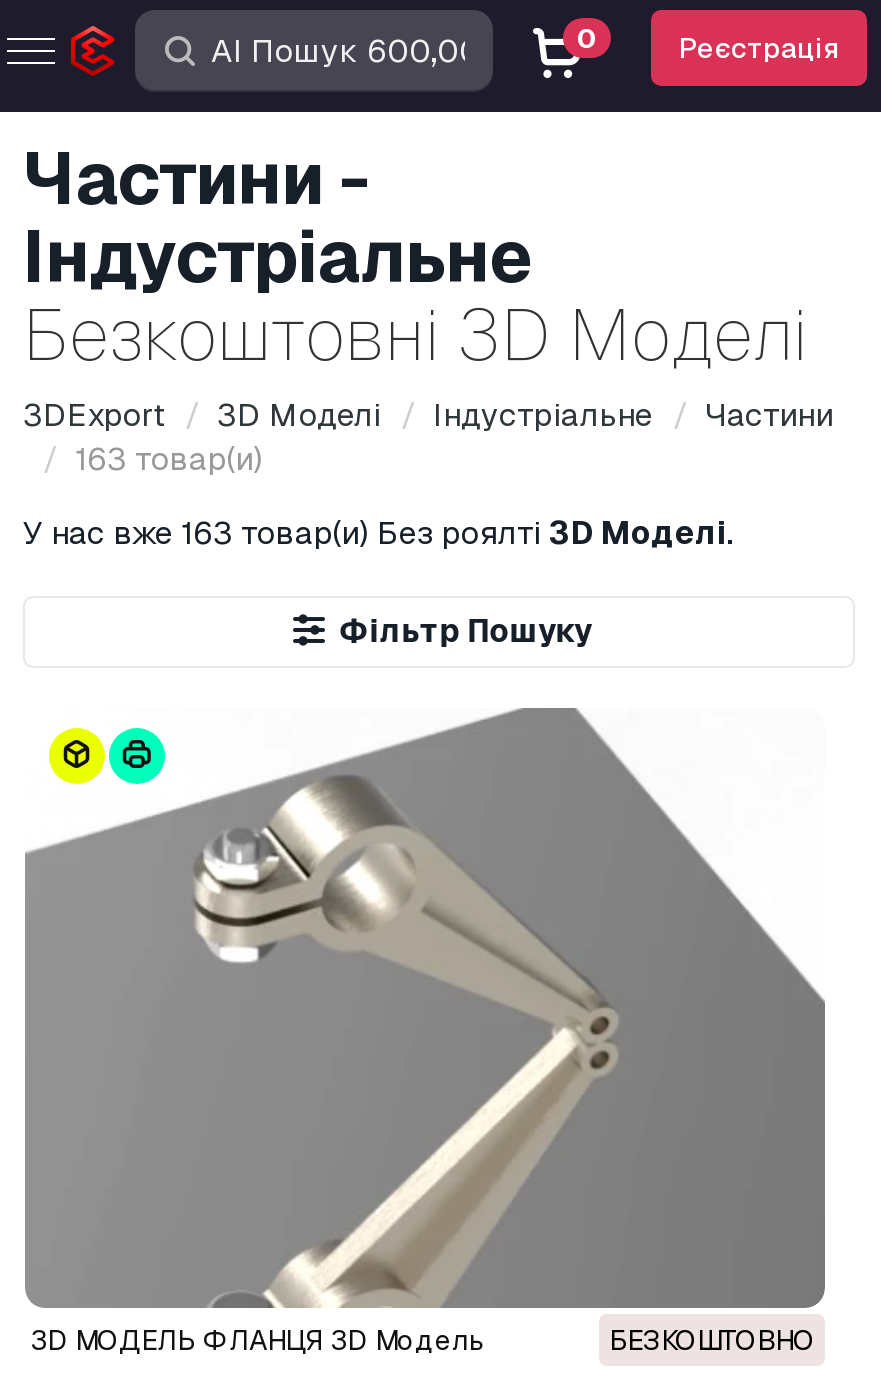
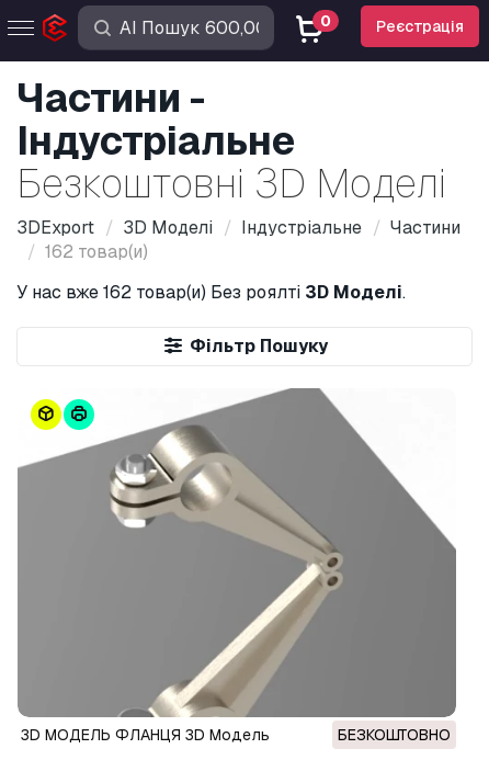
[75,438,263,480] 163 товар(и) -> [45,240,148,263] 162 товар(и)
[23,512,733,554] У нас вже 163 товар(и) Без роялті 3D Моделі. -> [16,281,406,304] У нас вже 162 товар(и) Без роялті 3D Моделі.

